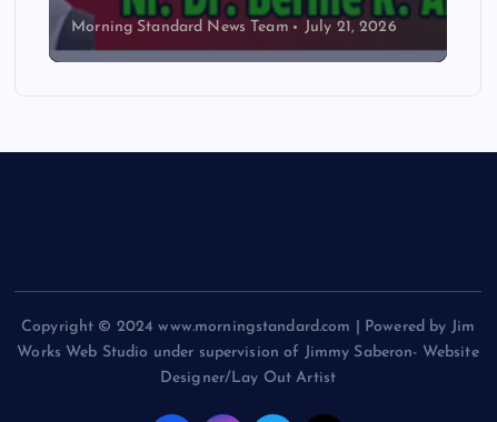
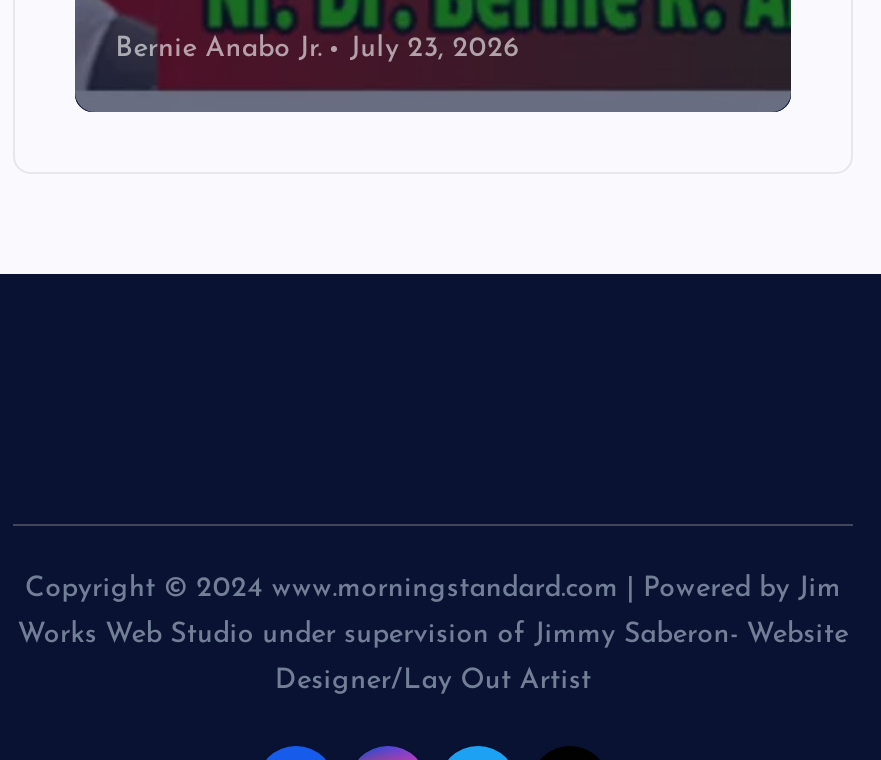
[71,19,397,35] Morning Standard News Team | July 21, 2026 -> [115,34,520,64] Bernie Anabo Jr. | July 23, 2026

